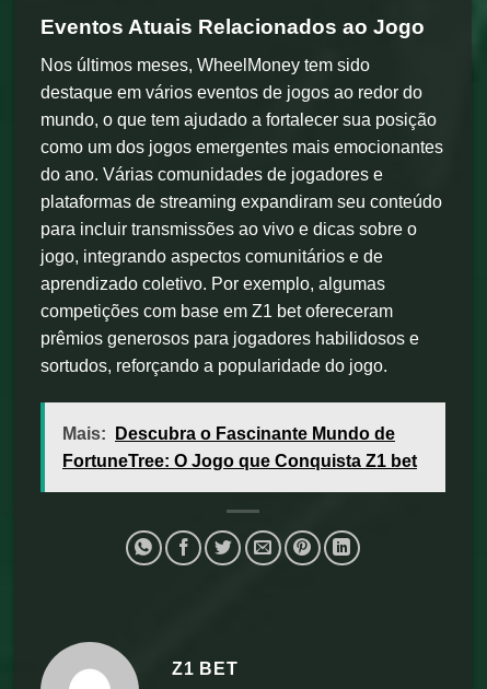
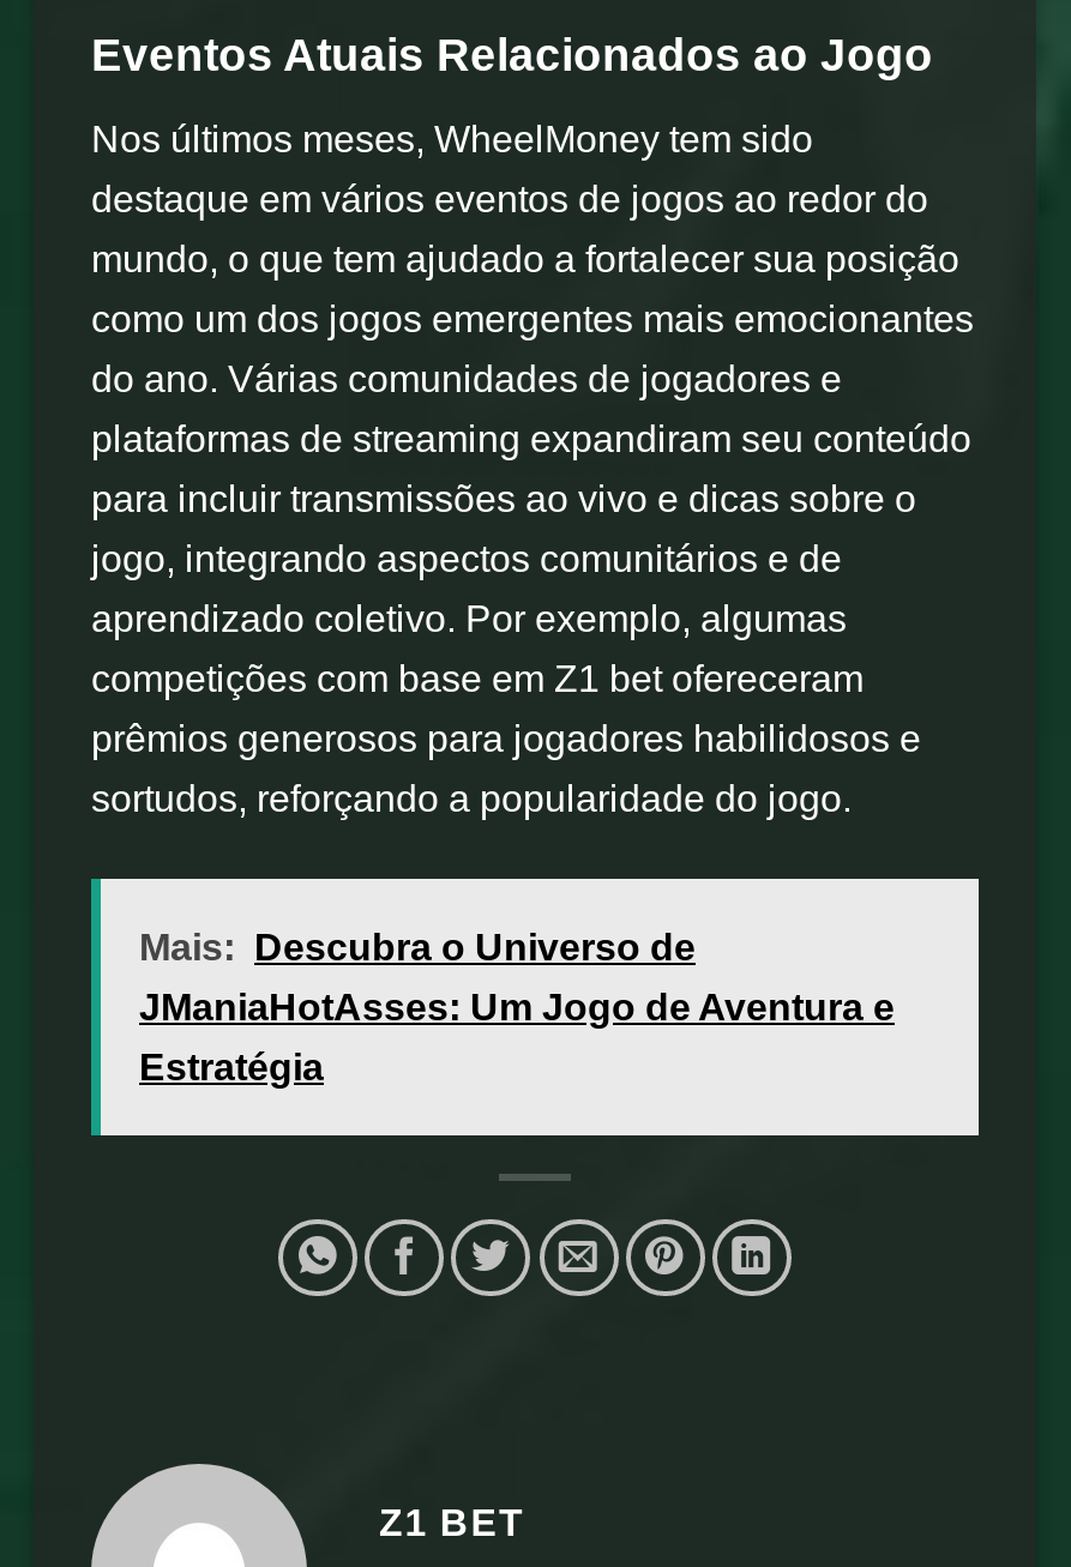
[62,424,417,470] Mais: Descubra o Fascinante Mundo de | FortuneTree: O Jogo que Conquista Z1 bet -> [139,926,895,1086] Mais: Descubra o Universo de | JManiaHotAsses: Um Jogo de Aventura e | Estratégia

